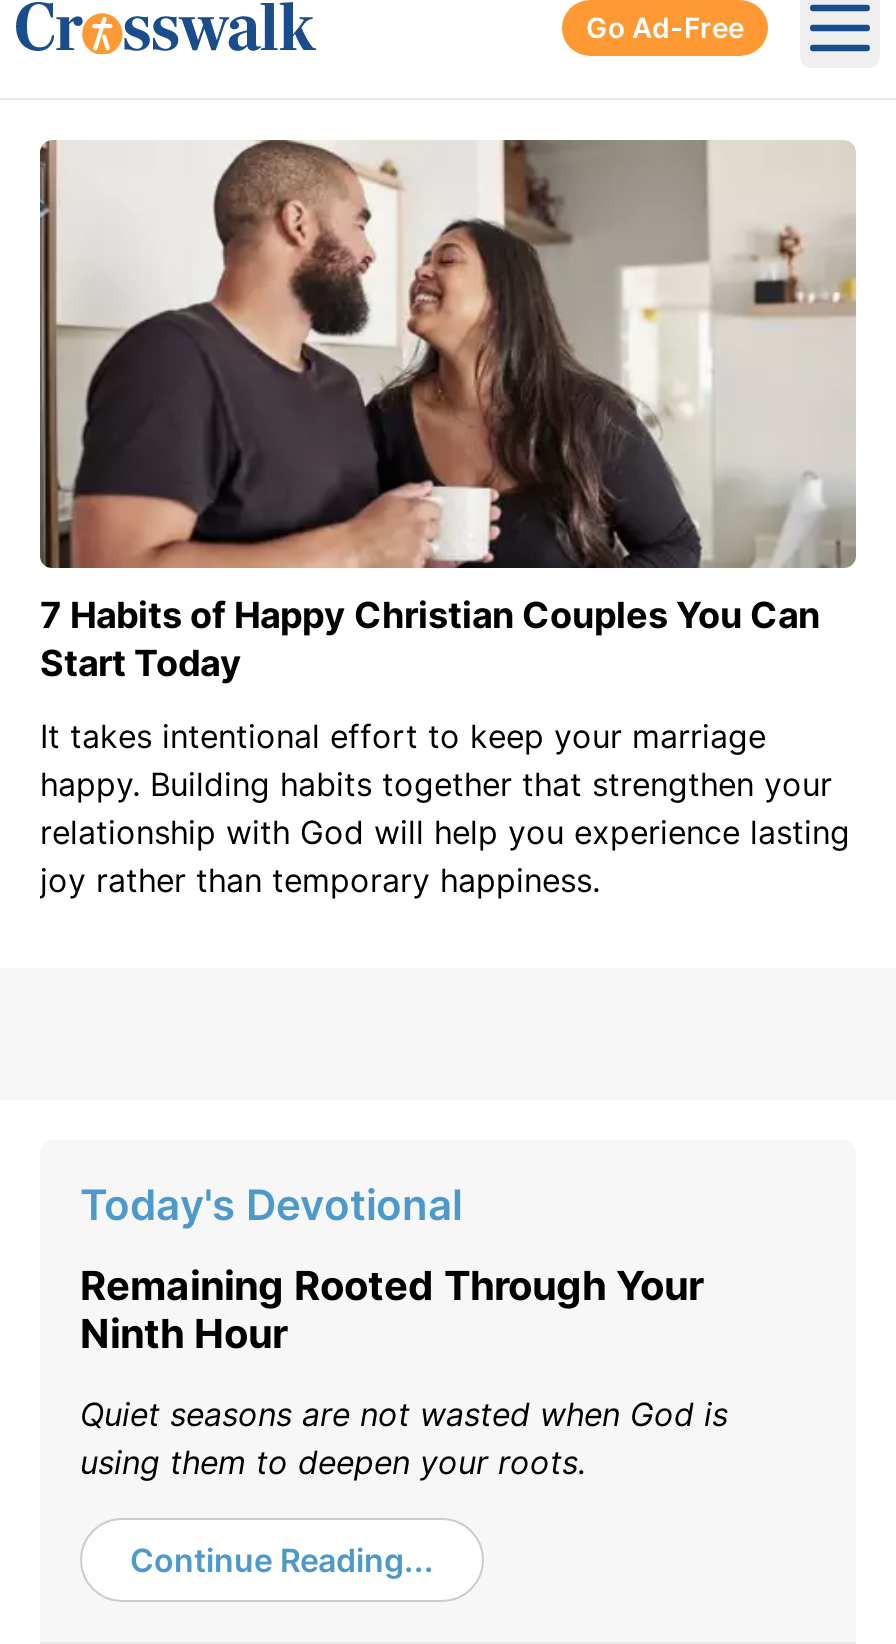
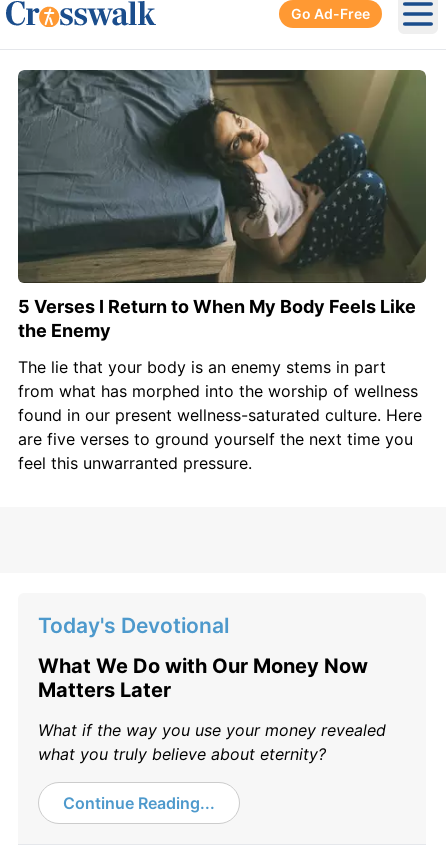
[40,138,858,684] [image] | 7 Habits of Happy Christian Couples You Can | Start Today -> [18,69,427,341] [image] | 5 Verses I Return to When My Body Feels Like | the Enemy
[40,716,850,900] It takes intentional effort to keep your marriage | happy. Building habits together that strengthen your | relationship with God will help you experience lasting | joy rather than temporary happiness. -> [18,357,422,473] The lie that your body is an enemy stems in part | from what has morphed into the worship of wellness | found in our present wellness-saturated culture. Here | are five verses to ground yourself the next time you | feel this unwarranted pressure.
[80,1262,704,1358] Remaining Rooted Through Your | Ninth Hour -> [38,654,368,702] What We Do with Our Money Now | Matters Later
[80,1394,728,1482] Quiet seasons are not wasted when God is | using them to deepen your roots. -> [38,720,386,764] What if the way you use your money revealed | what you truly believe about eternity?

